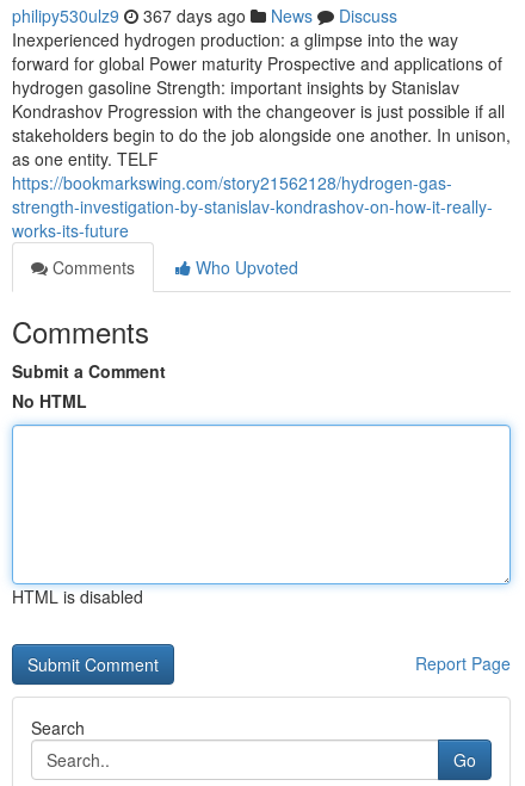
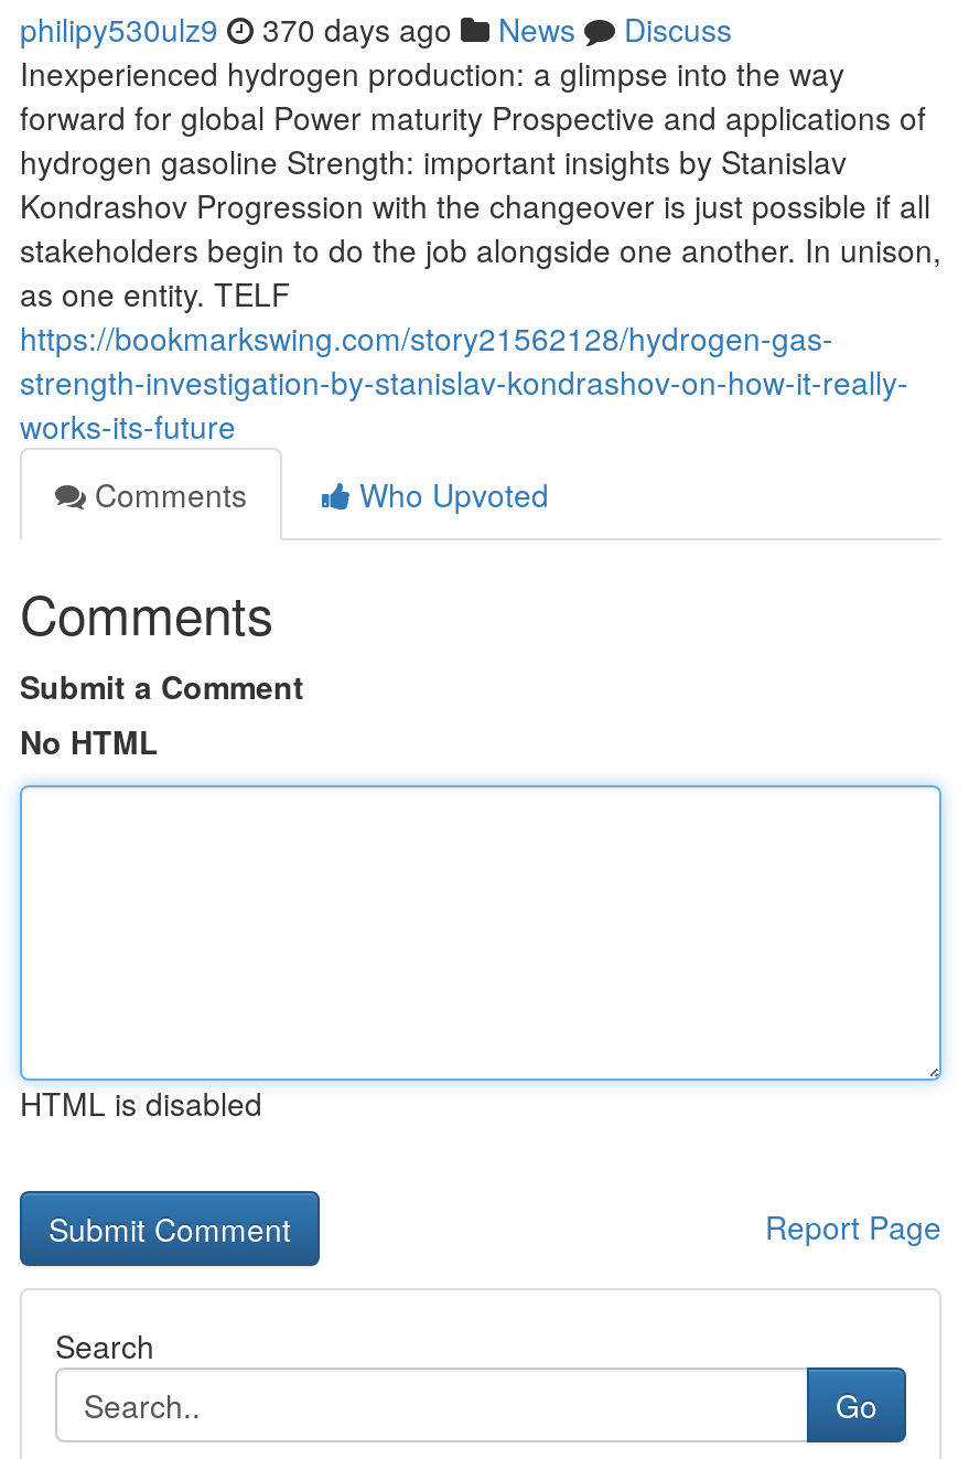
[12,4,397,27] philipy530ulz9 367 days ago News Discuss -> [20,7,732,51] philipy530ulz9 370 days ago News Discuss

